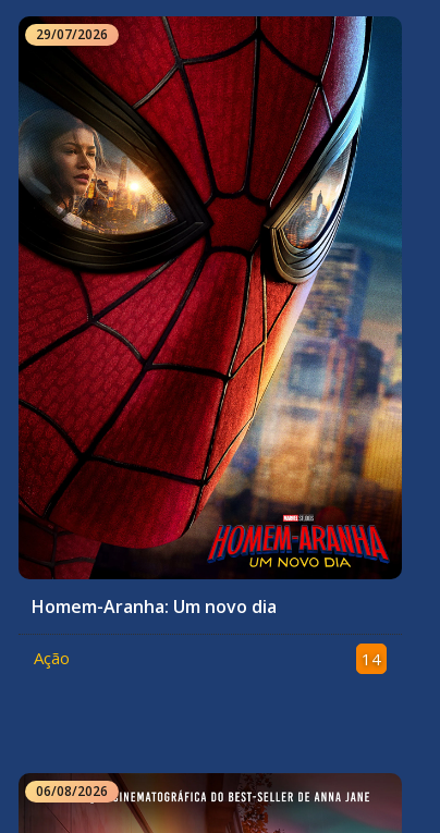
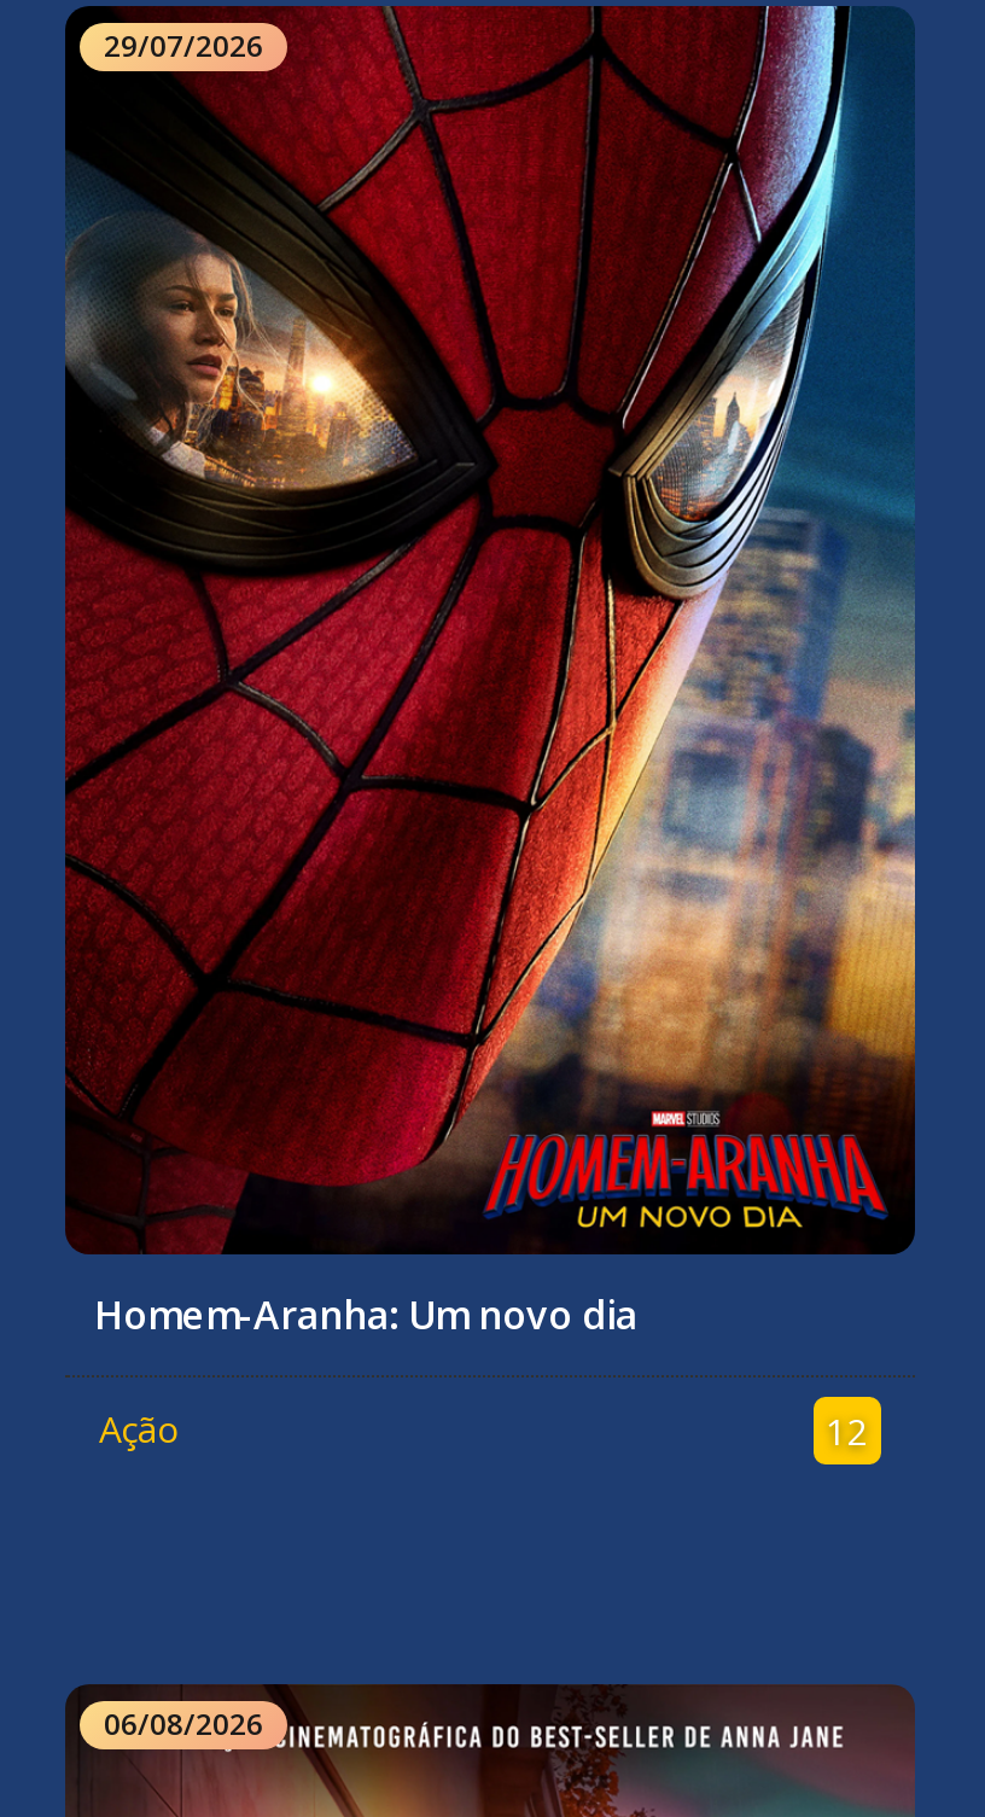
[362,647,381,669] 14 -> [826,1406,869,1454] 12

